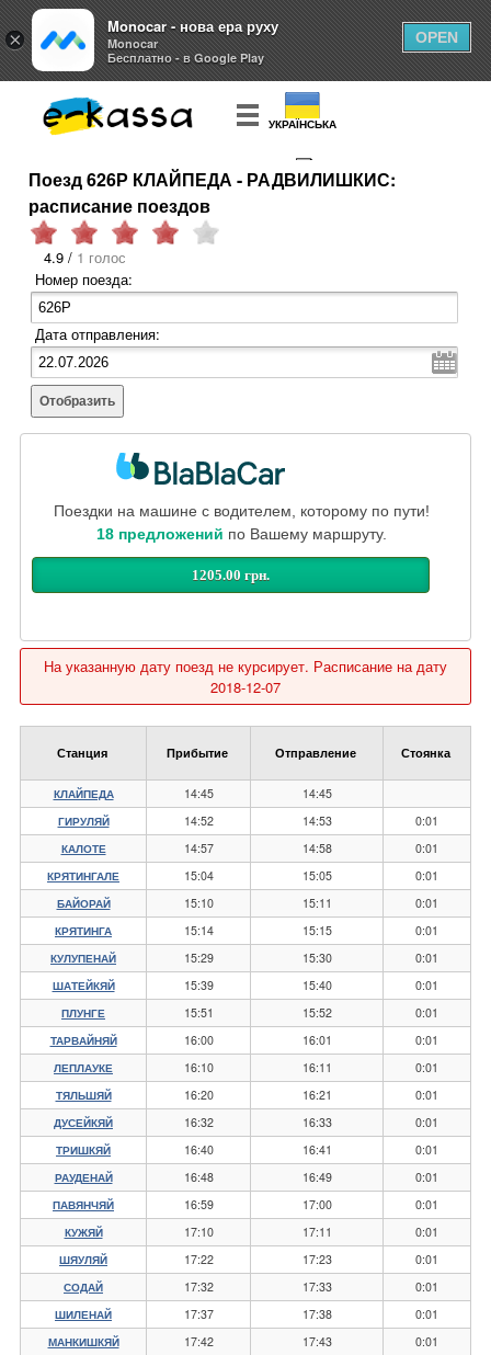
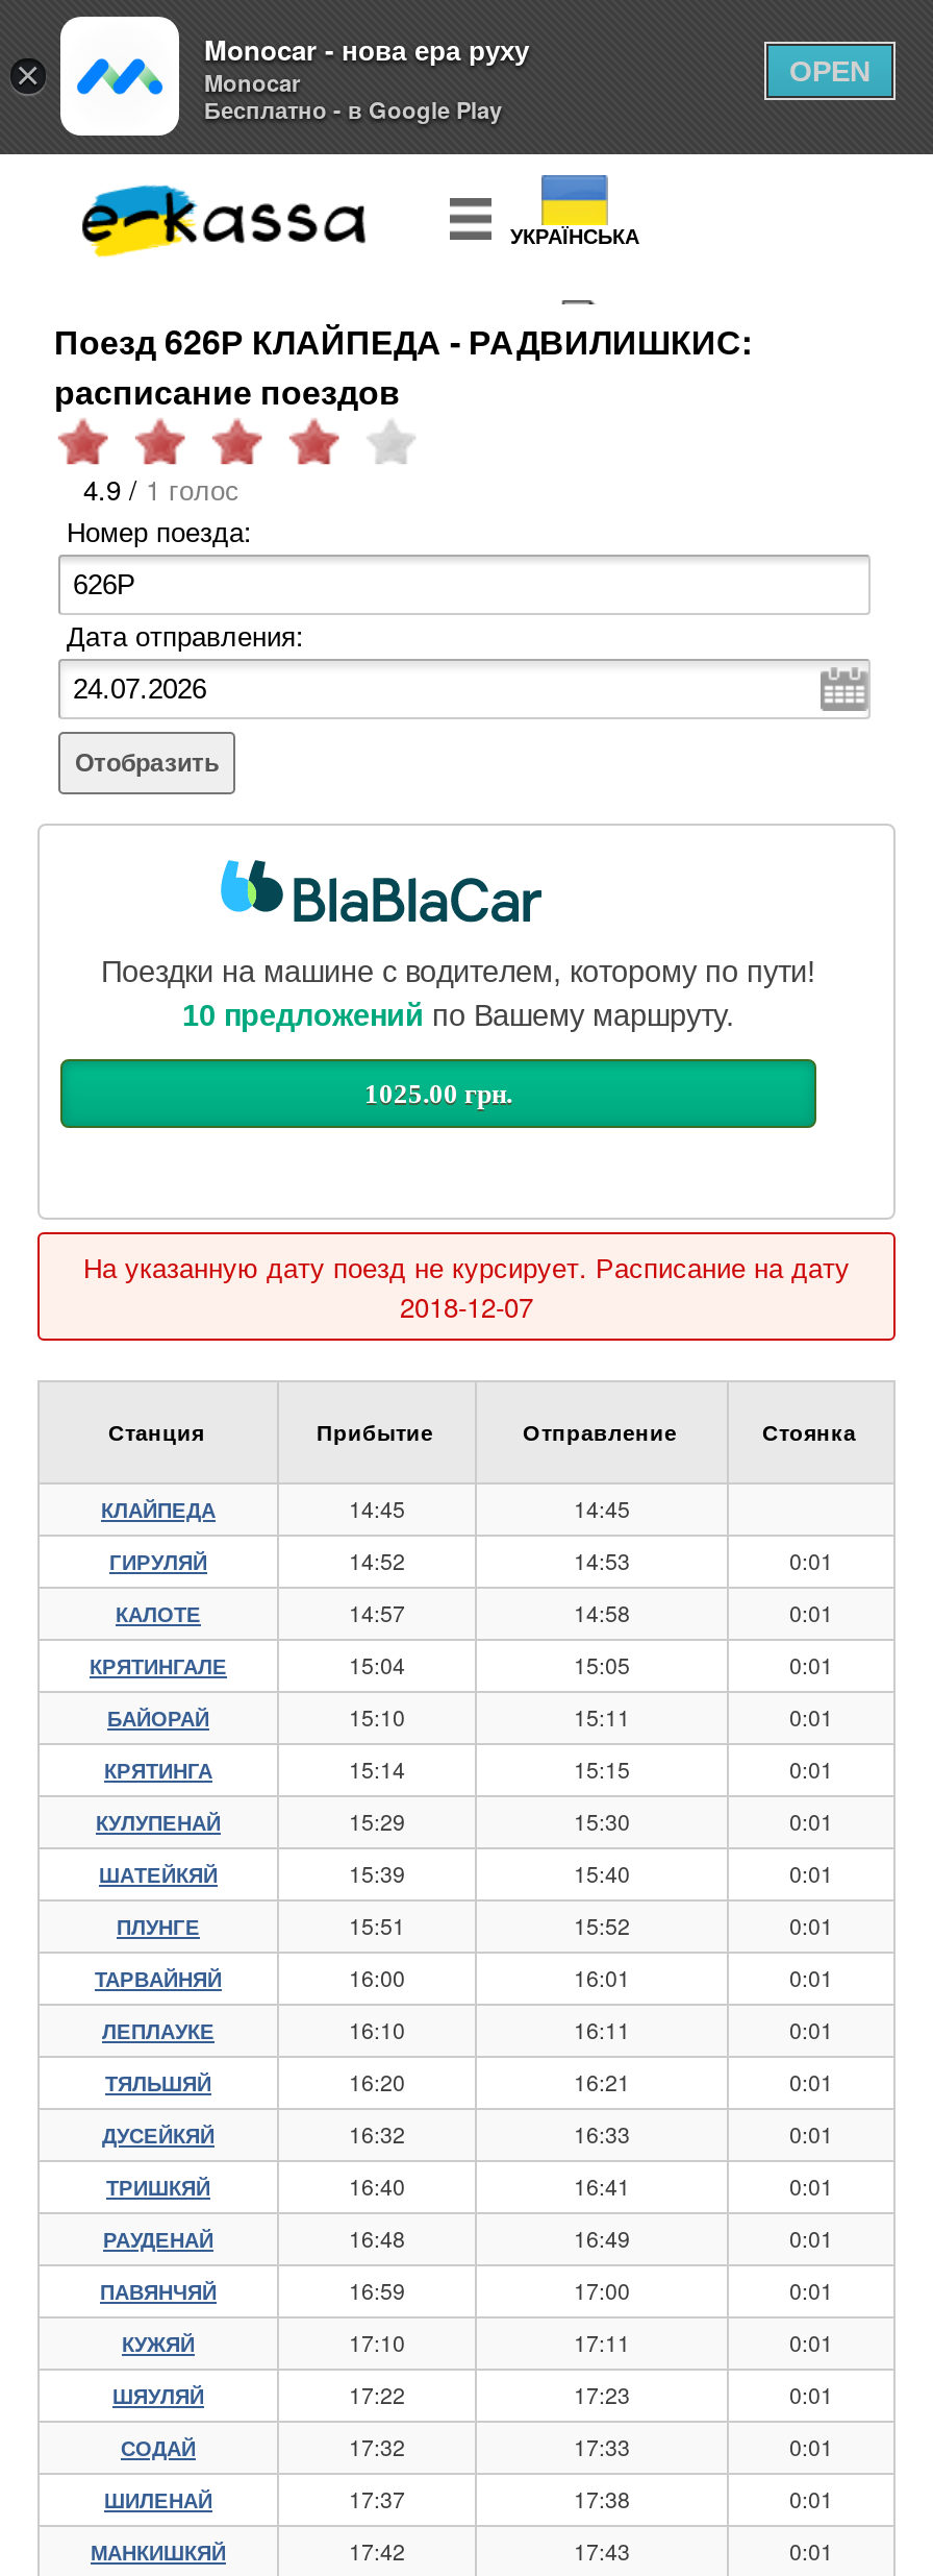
[96,526,386,543] 18 предложений по Вашему маршруту. -> [182,1000,734,1033] 10 предложений по Вашему маршруту.
[192,567,270,584] 1205.00 грн. -> [364,1079,512,1110] 1025.00 грн.

